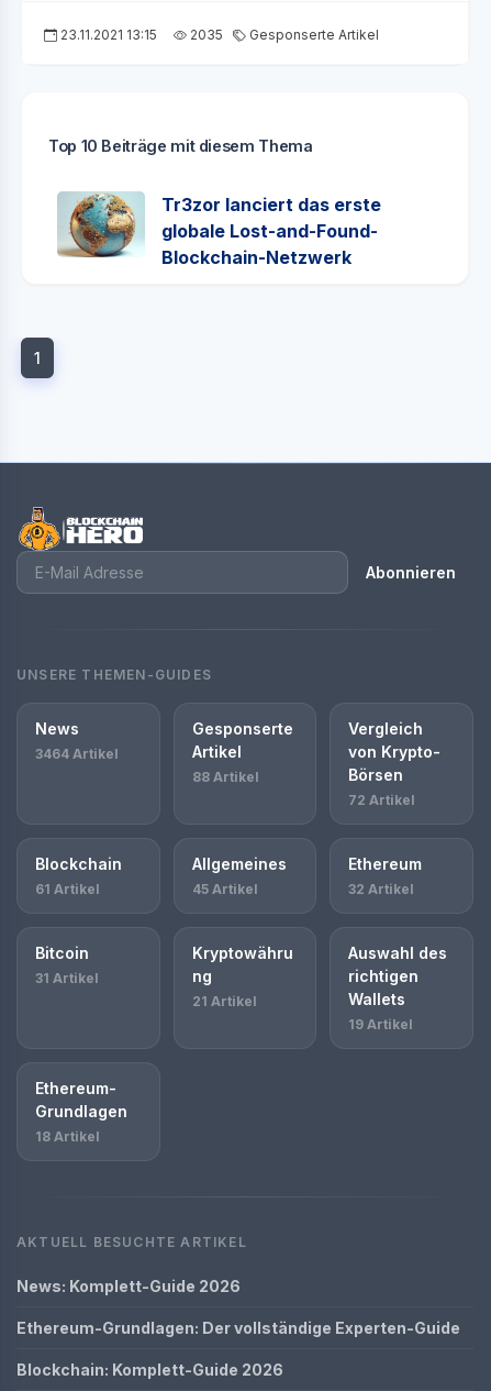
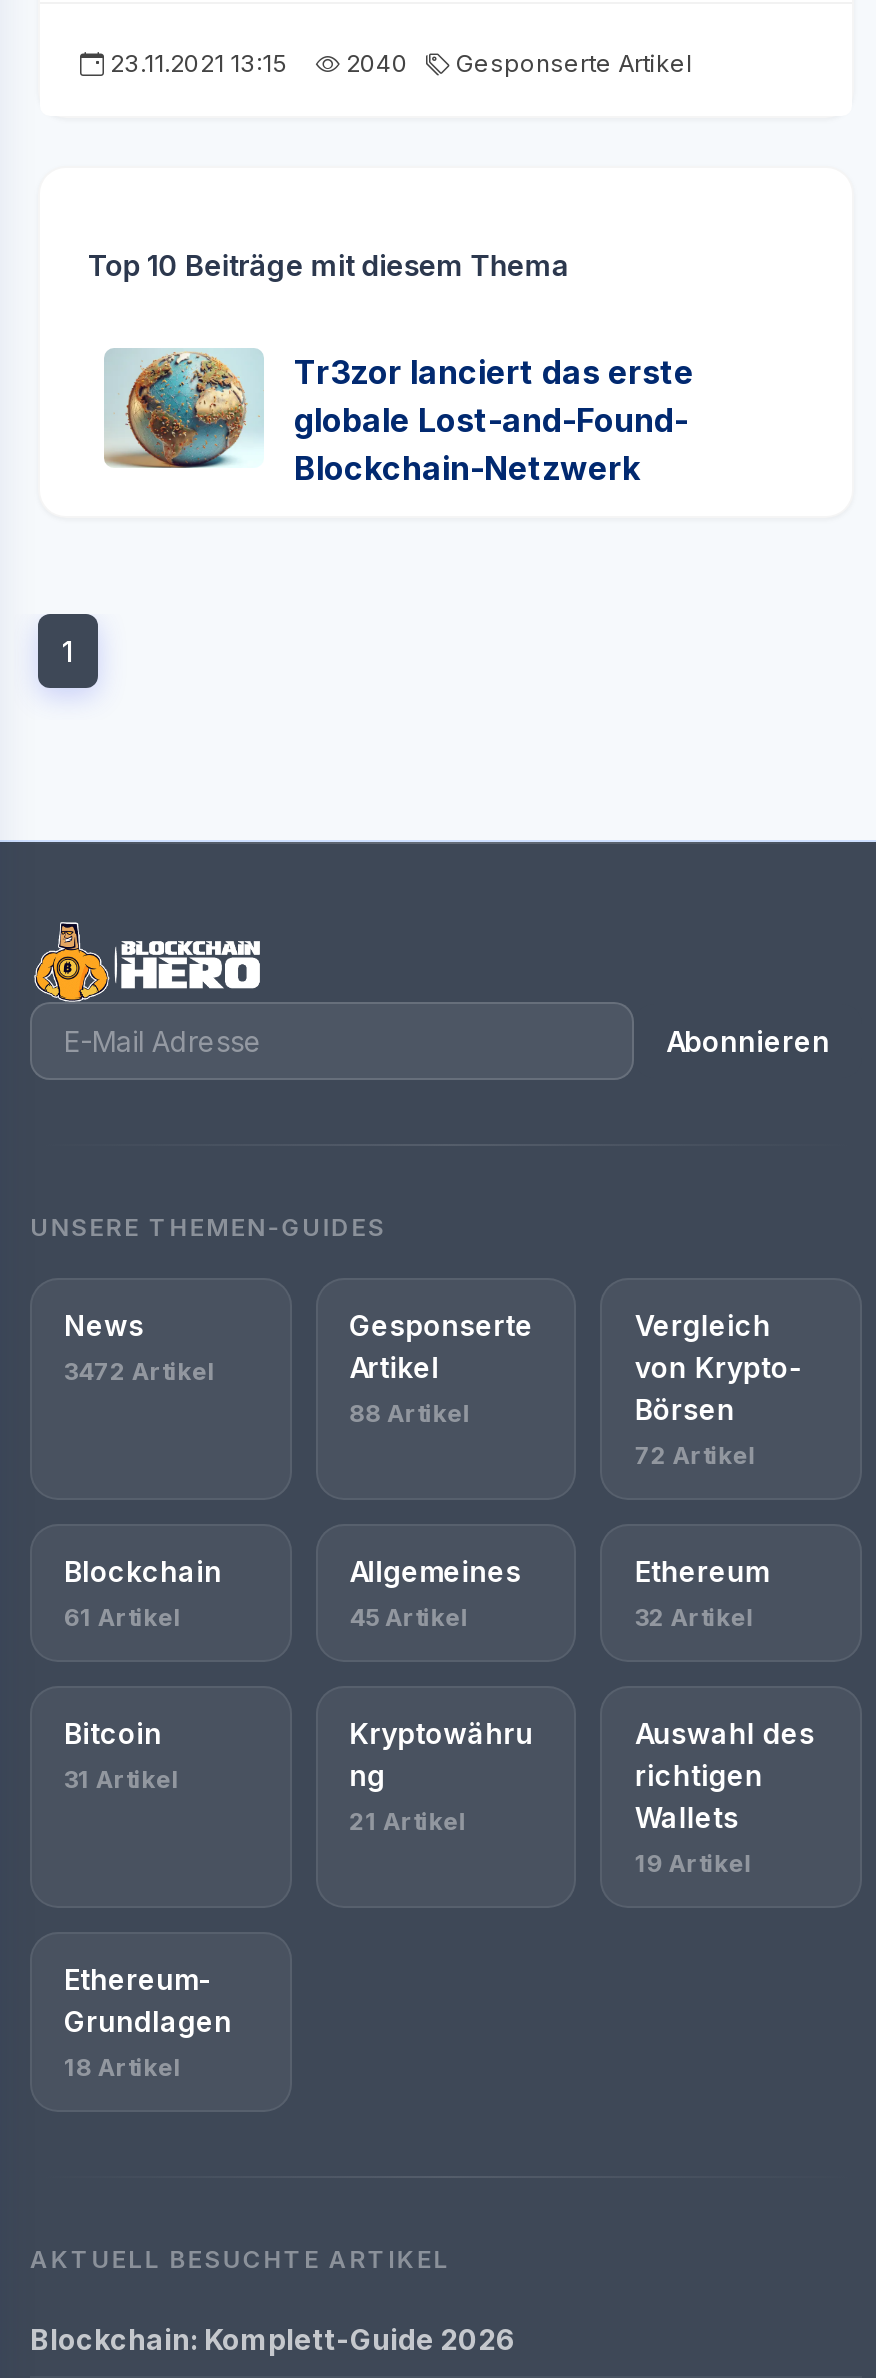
[57,27,379,43] 23.11.2021 13:15 2035 Gesponserte Artikel -> [104,49,692,79] 23.11.2021 13:15 2040 Gesponserte Artikel
[35,746,119,762] 3464 Artikel -> [64,1357,216,1387] 3472 Artikel
[16,1277,460,1338] News: Komplett-Guide 2026 | Ethereum-Grundlagen: Der vollständige Experten-Guide -> none

